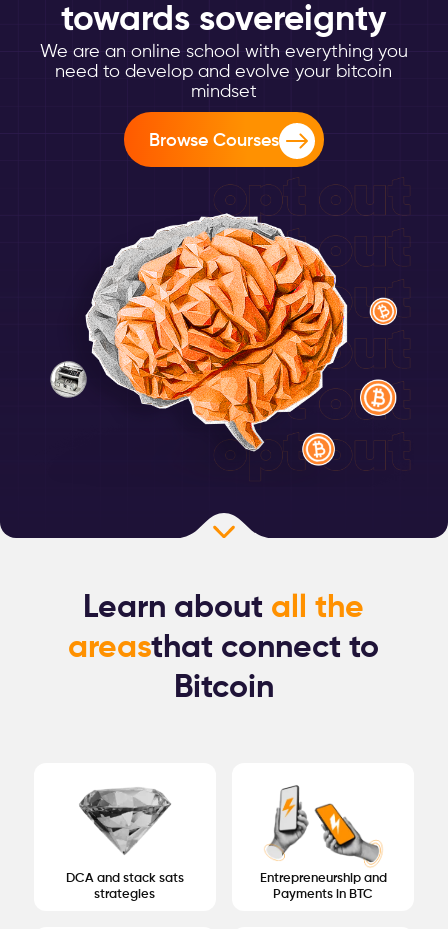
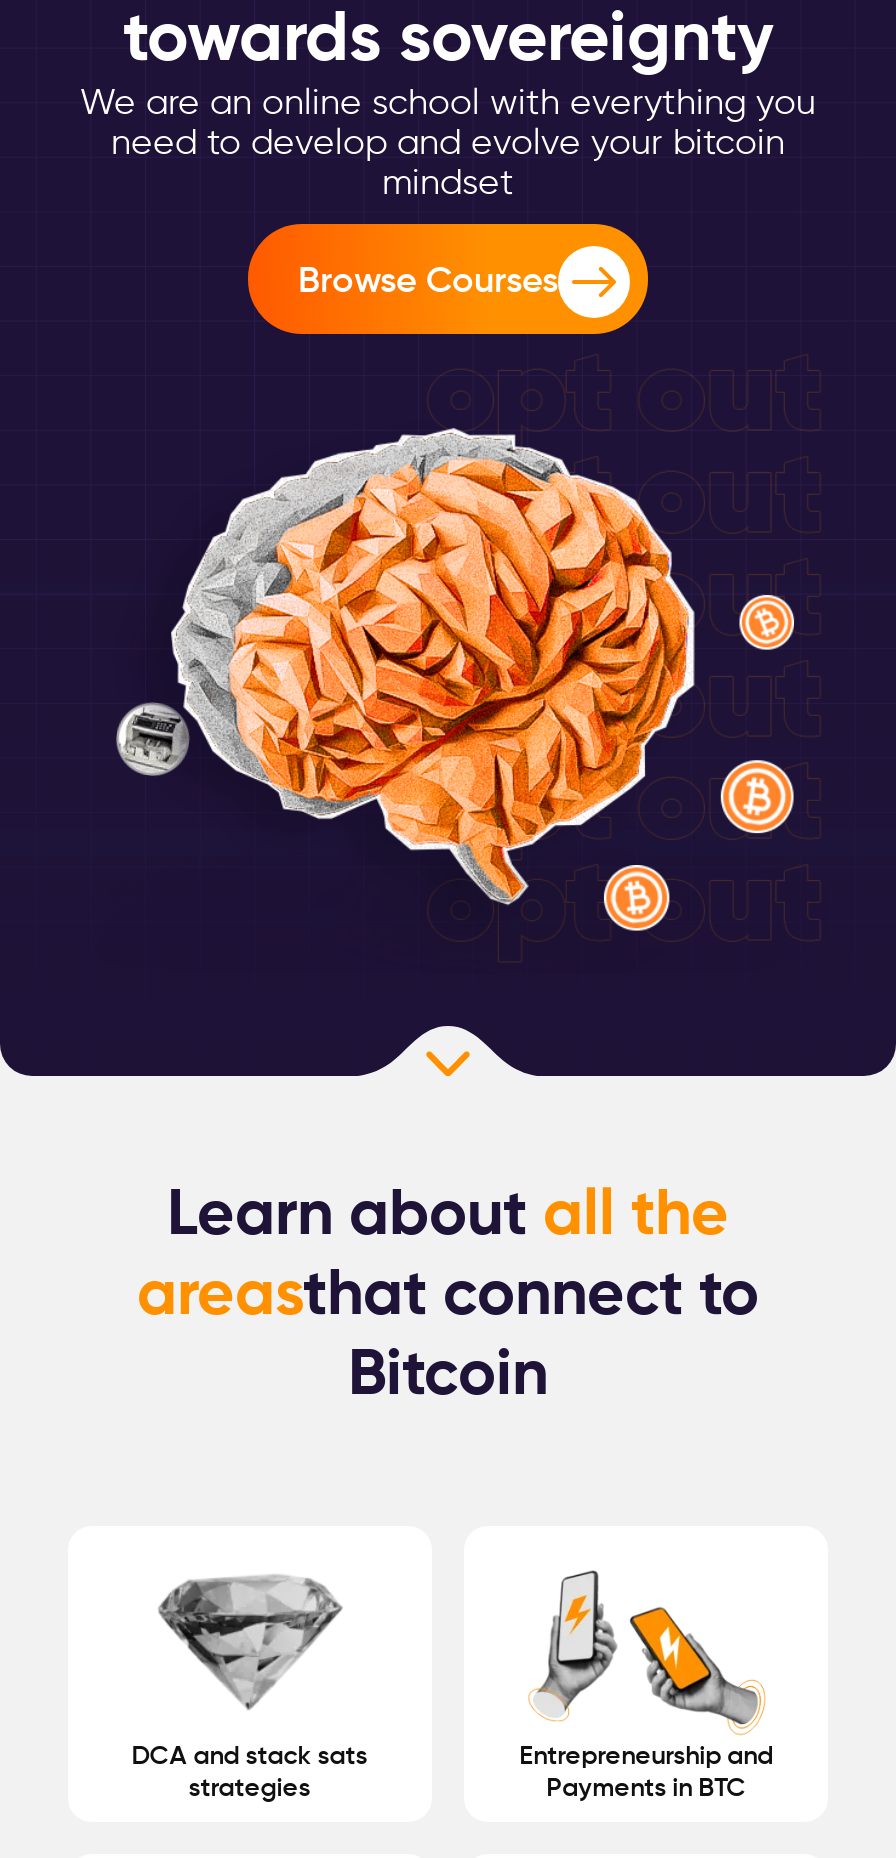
[49,352,94,398] [image] -> [102,702,190,794] [image]

